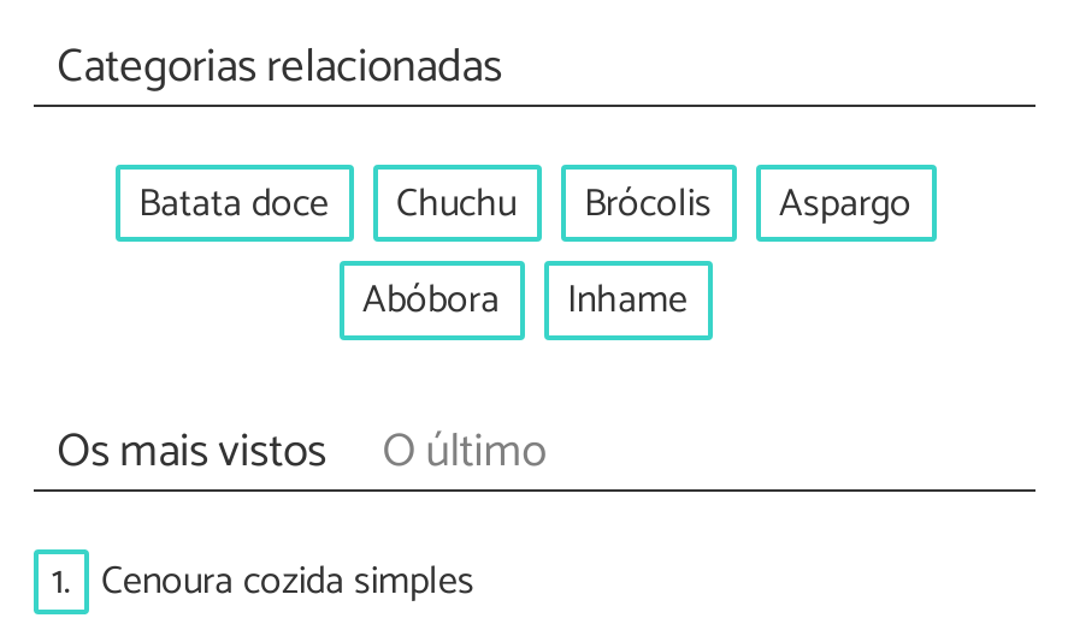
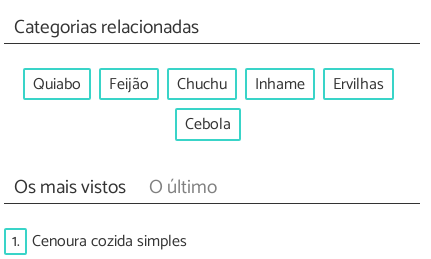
[138,171,329,236] Batata doce -> [32,71,148,98] Quiabo | Feijão
[362,171,911,334] Brócolis | Aspargo | Abóbora -> none
none -> [185,71,383,138] Ervilhas | Cebola
moved [567,269,688,334] -> [254,71,304,98]: Inhame

